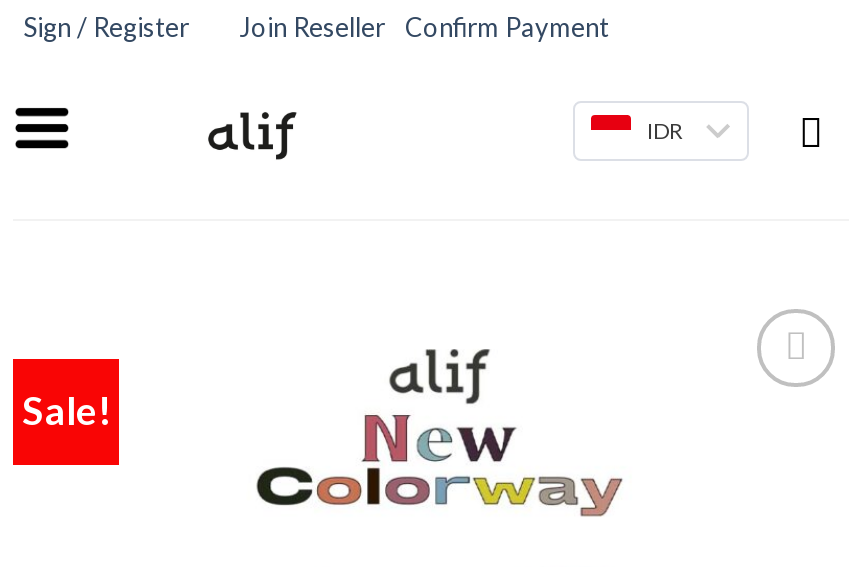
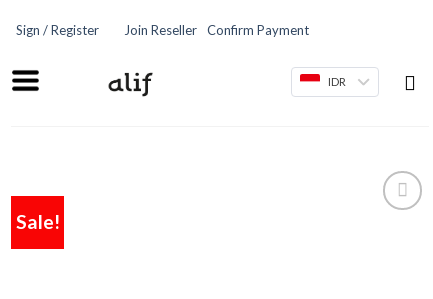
[255,347,623,517] [image] -> none

